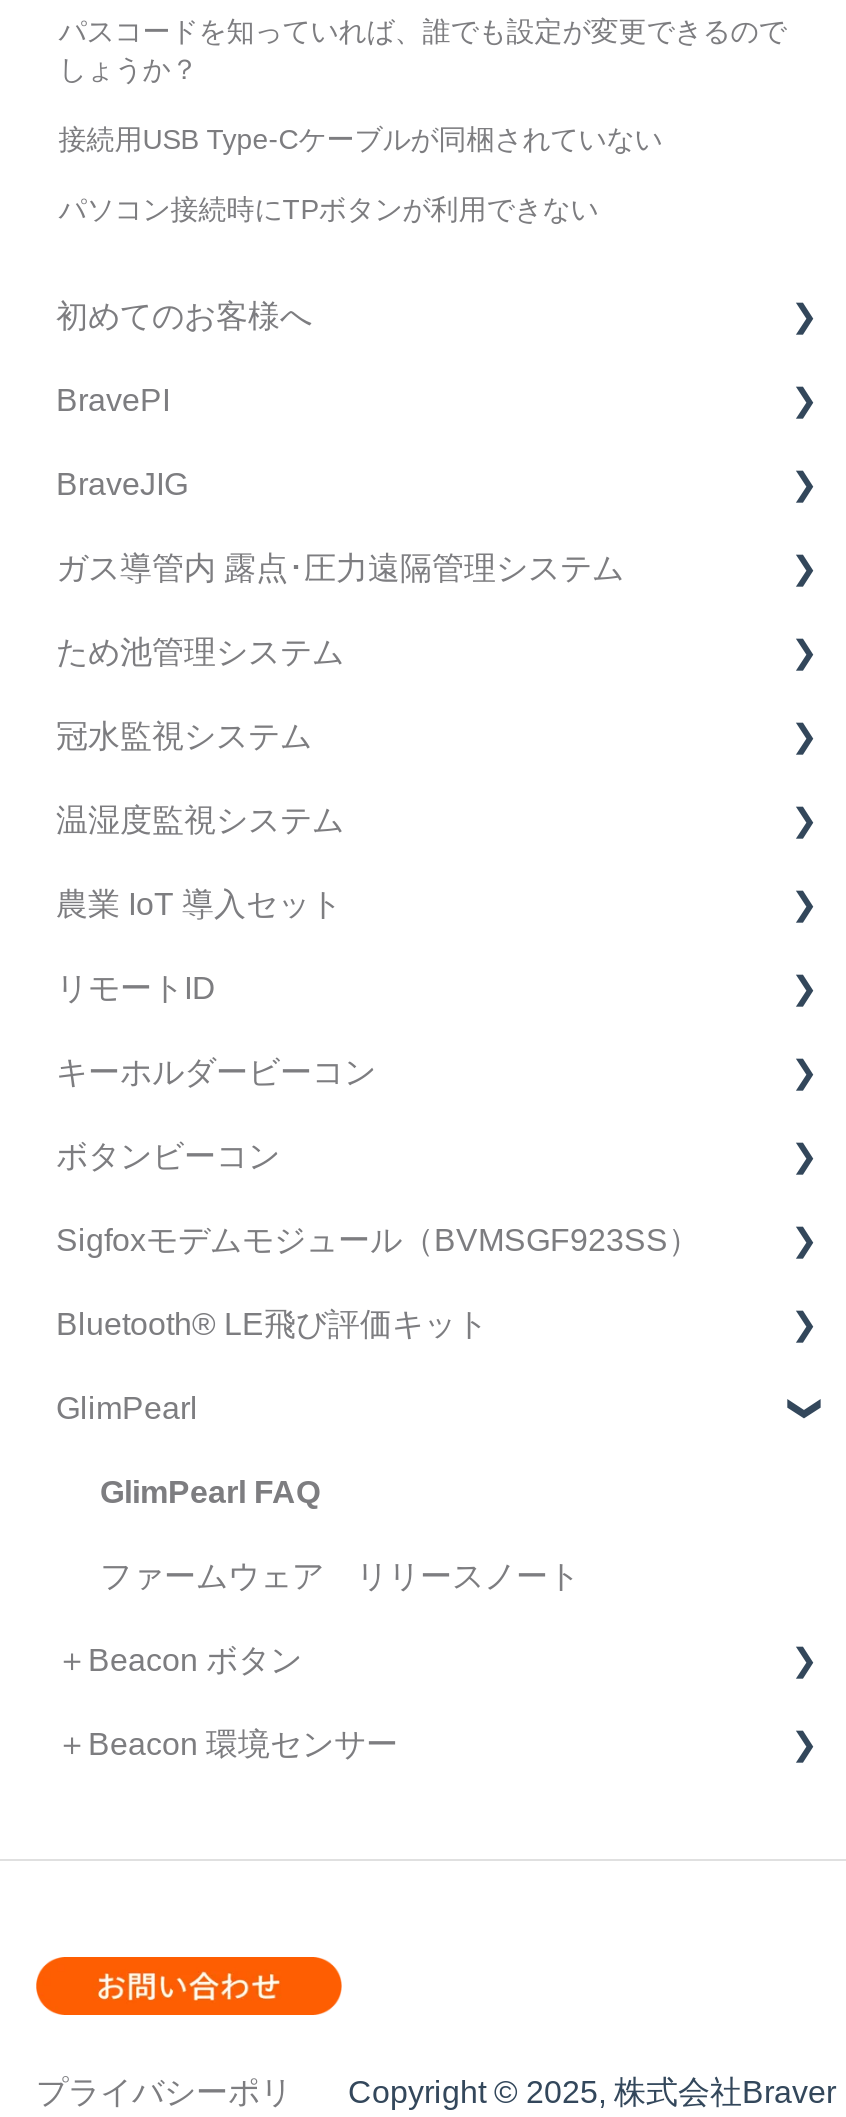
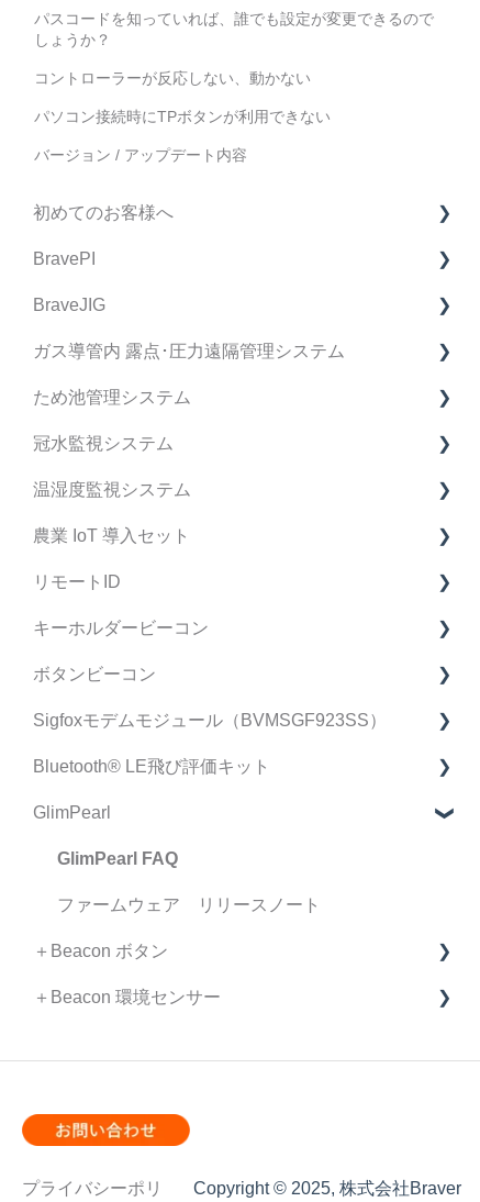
[58,124,662,156] 接続用USB Type-Cケーブルが同梱されていない -> [34,69,311,86] コントローラーが反応しない、動かない
none -> [34,146,247,163] バージョン / アップデート内容

